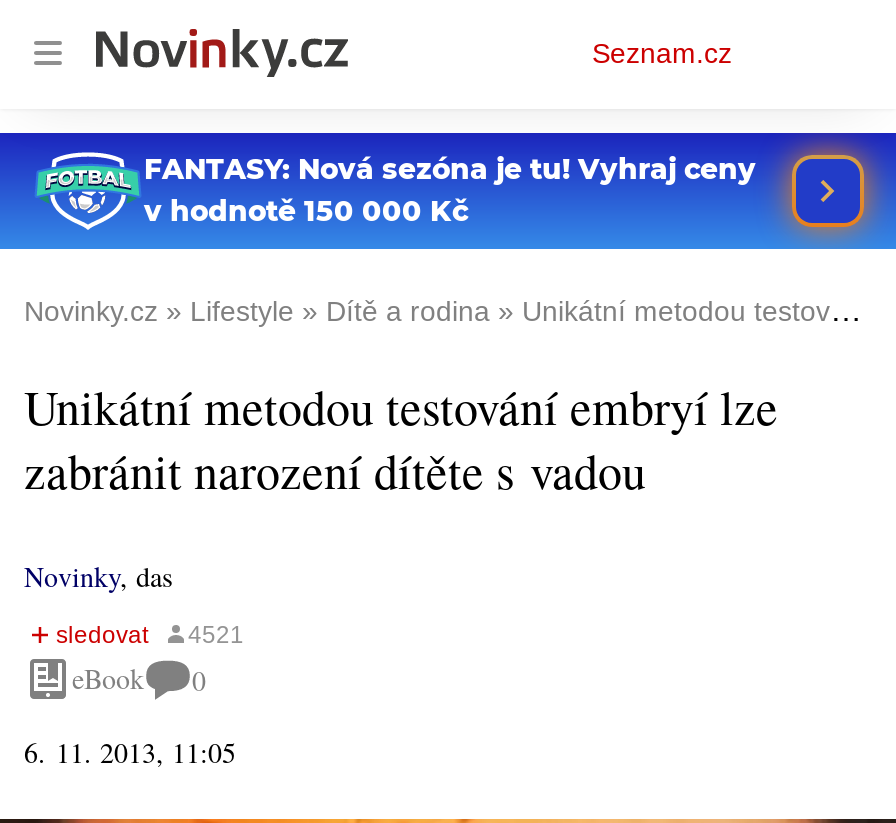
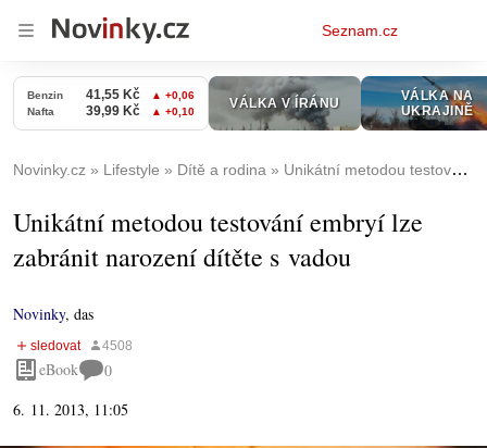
[6,131,890,251] [image] -> [3,74,484,136] [image]

